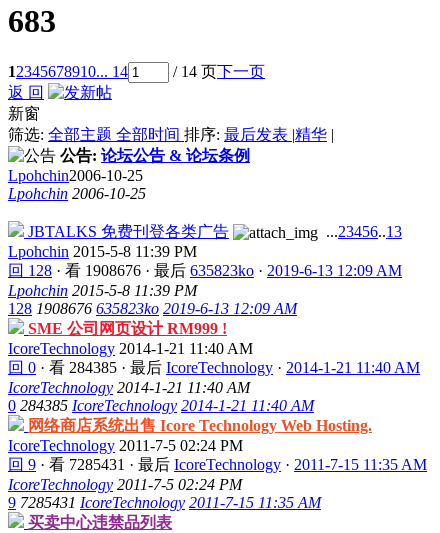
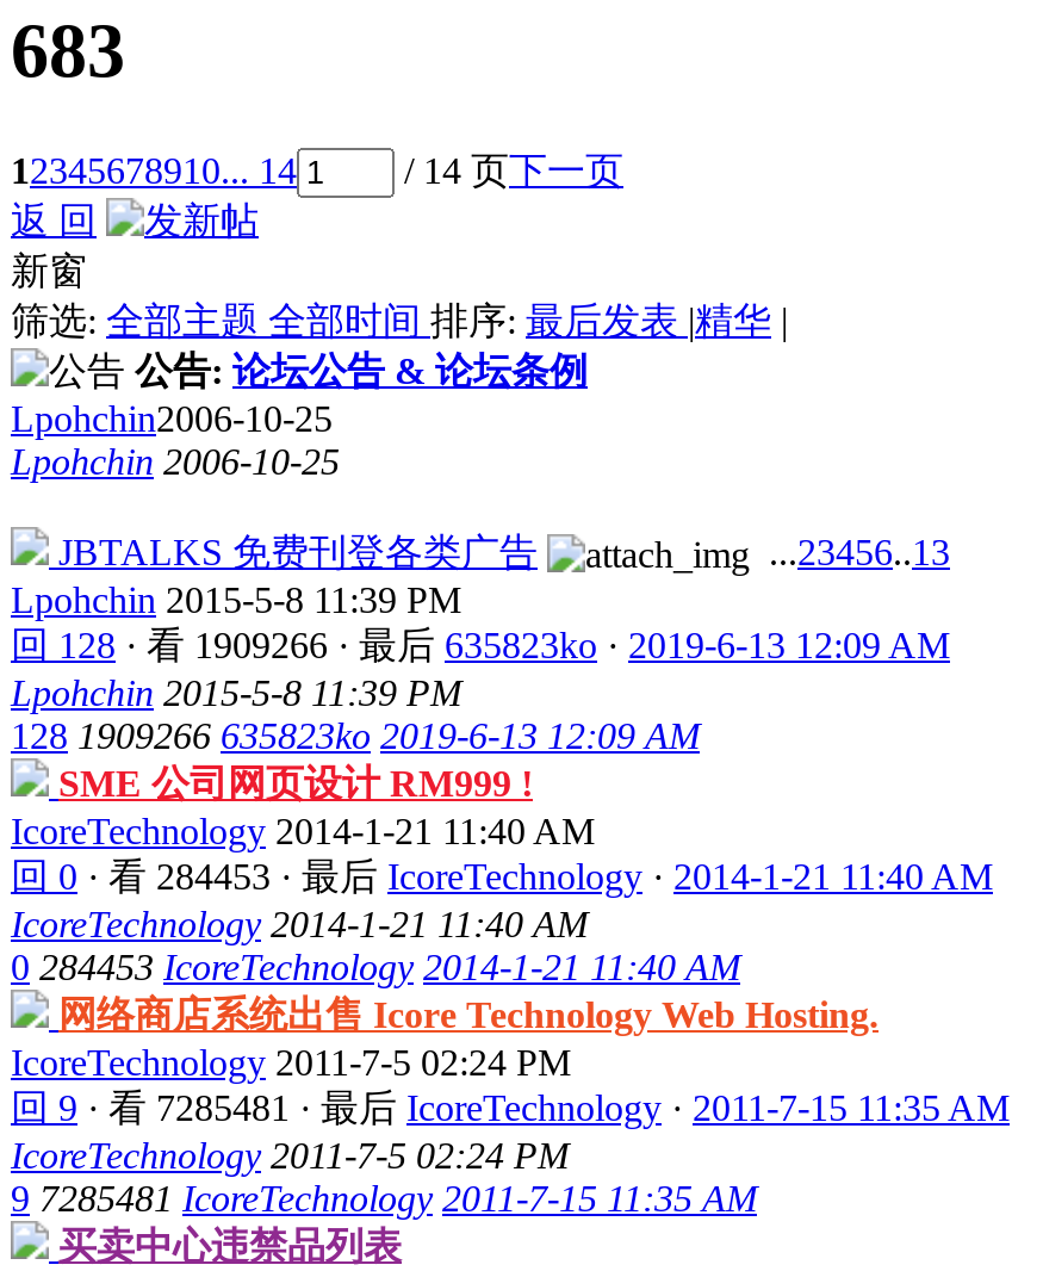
[8,262,402,279] 回 128 · 看 1908676 · 最后635823ko · 2019-6-13 12:09 AM -> [11,625,950,665] 回 128 · 看 1909266 · 最后635823ko · 2019-6-13 12:09 AM
[8,300,297,317] 128 1908676 635823ko 2019-6-13 12:09 AM -> [11,715,700,756] 128 1909266 635823ko 2019-6-13 12:09 AM
[8,359,420,376] 回 0 · 看 284385 · 最后IcoreTechnology · 2014-1-21 11:40 AM -> [11,856,993,896] 回 0 · 看 284453 · 最后IcoreTechnology · 2014-1-21 11:40 AM
[8,397,314,414] 0 284385 IcoreTechnology 2014-1-21 11:40 AM -> [11,946,740,987] 0 284453 IcoreTechnology 2014-1-21 11:40 AM
[8,456,427,473] 回 9 · 看 7285431 · 最后IcoreTechnology · 2011-7-15 11:35 AM -> [11,1087,1010,1128] 回 9 · 看 7285481 · 最后IcoreTechnology · 2011-7-15 11:35 AM
[8,494,321,511] 9 7285431 IcoreTechnology 2011-7-15 11:35 AM -> [11,1178,757,1218] 9 7285481 IcoreTechnology 2011-7-15 11:35 AM

